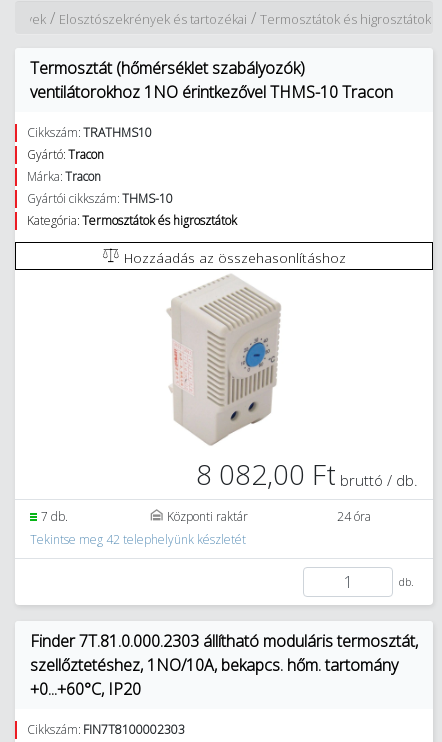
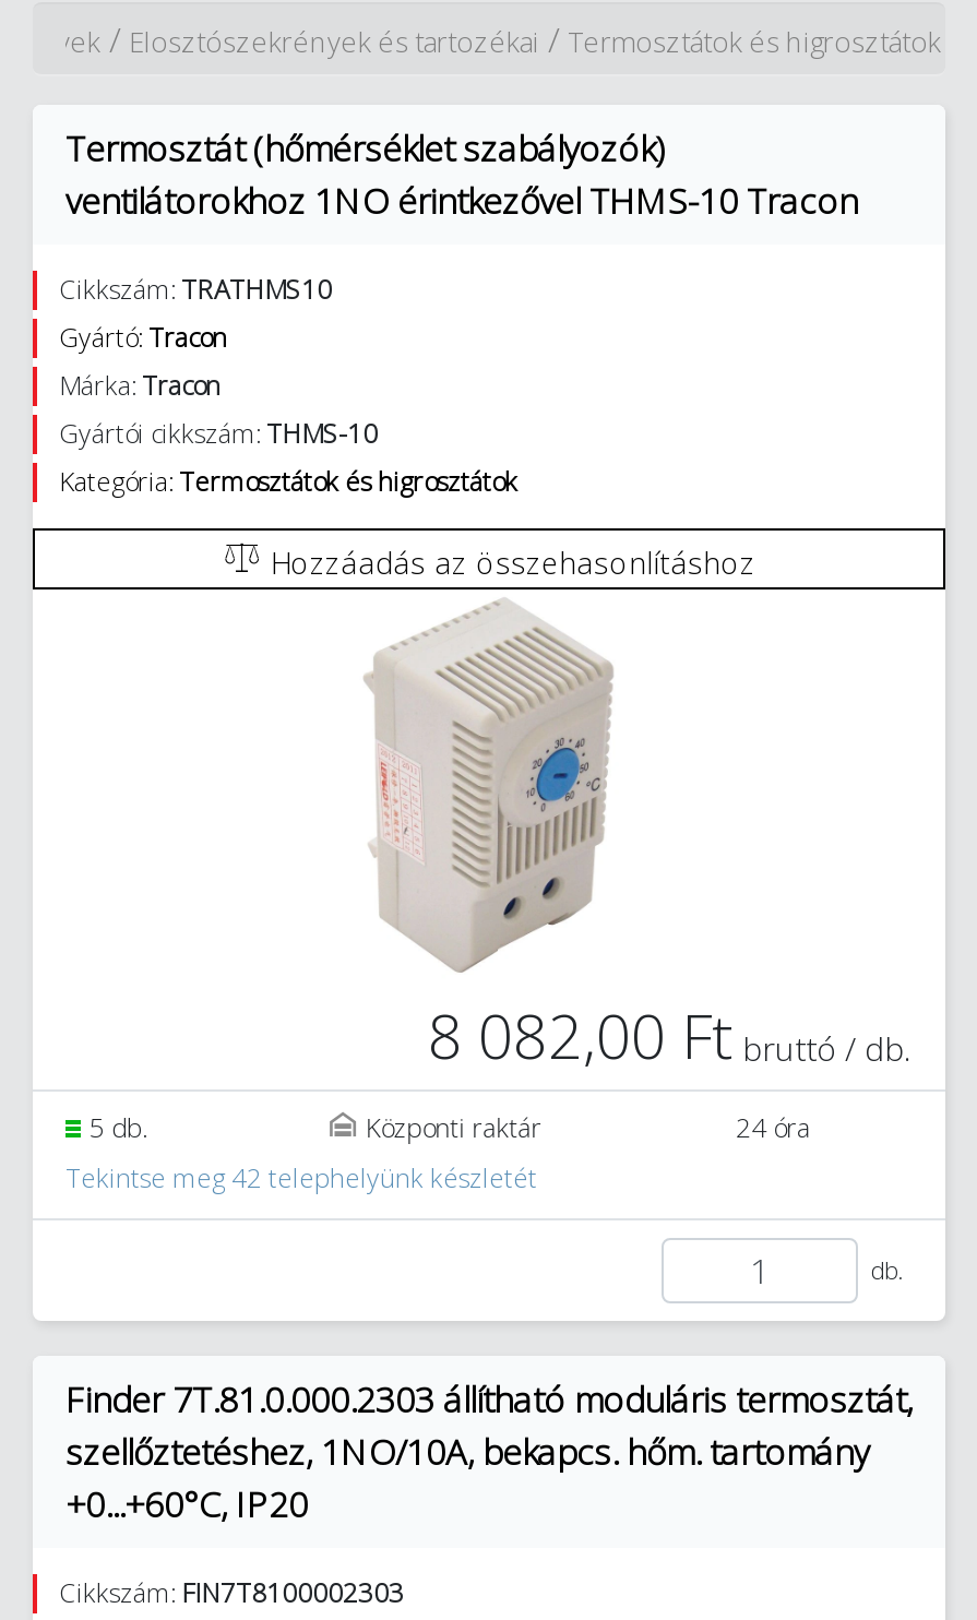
[41,508,68,525] 7 db. -> [90,1109,148,1146] 5 db.

